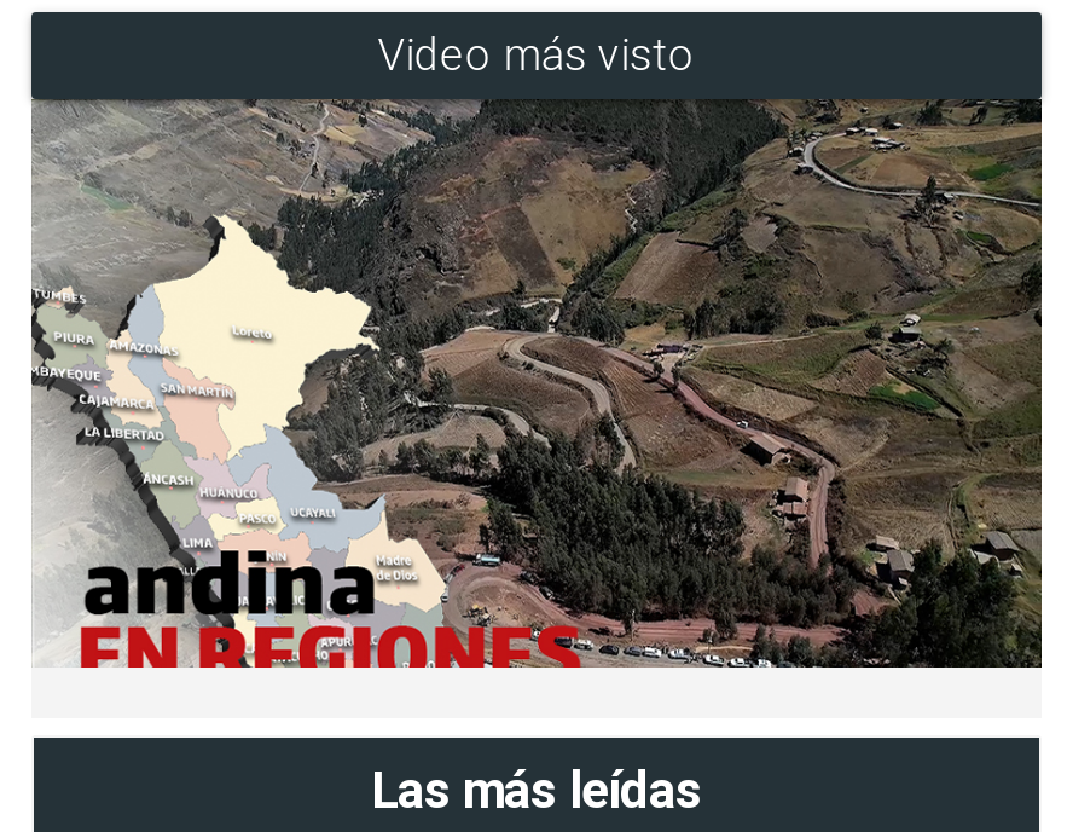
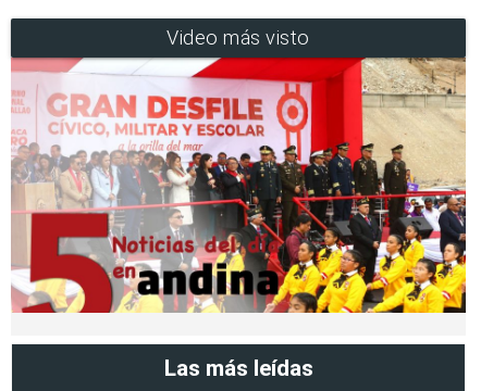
[29,99,1044,670] [image] -> [11,56,467,314] [image]

